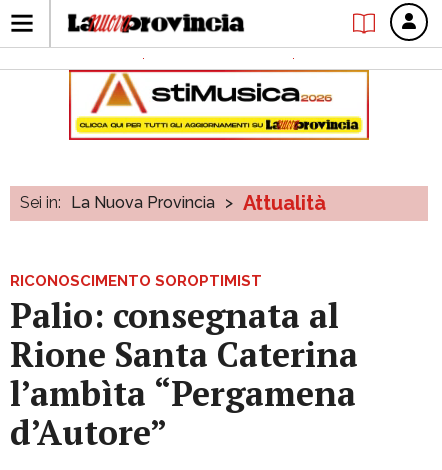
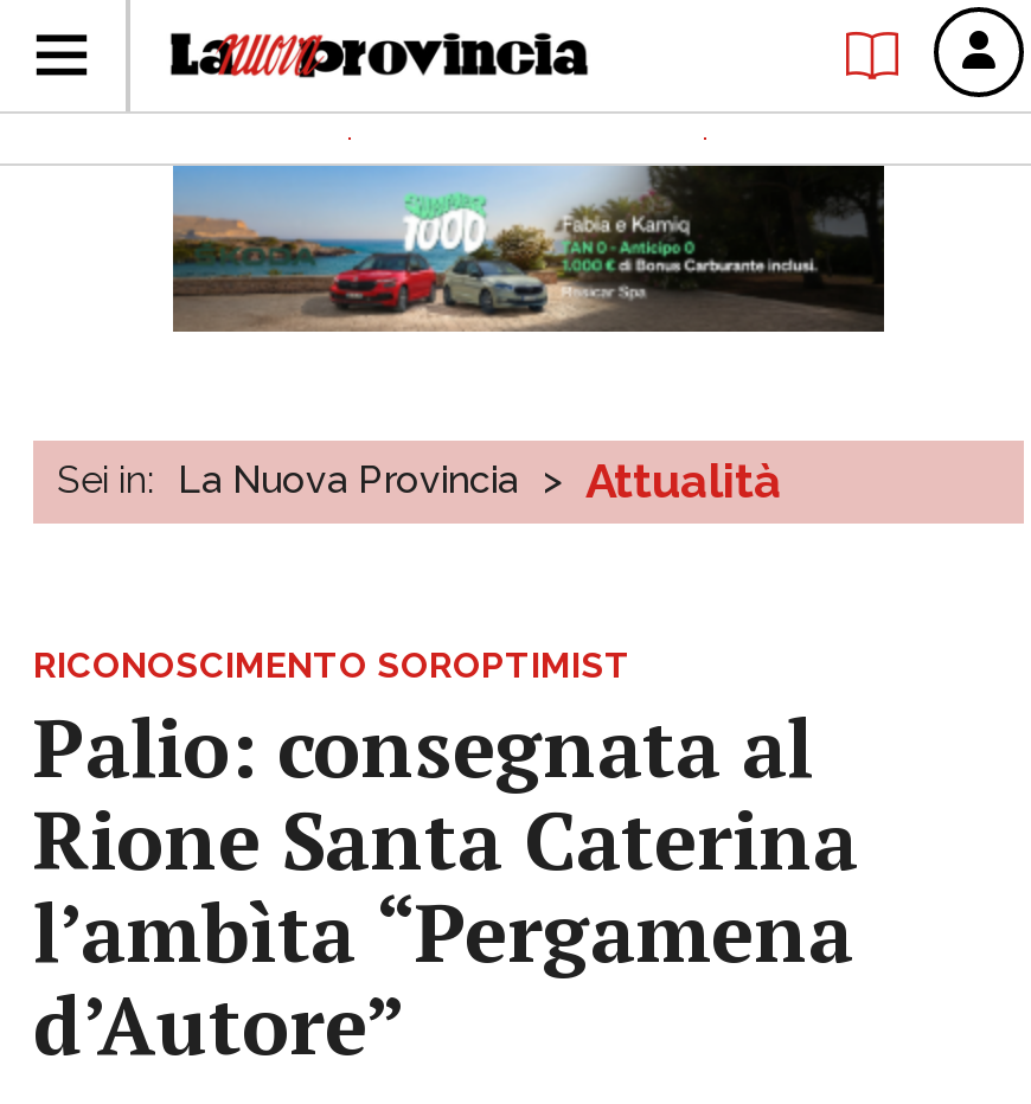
[68,69,370,141] [image] -> [171,163,886,334] [image]

